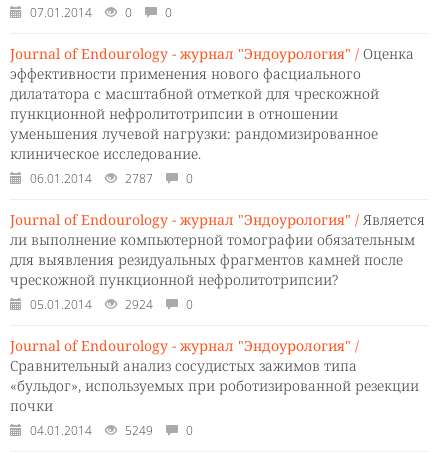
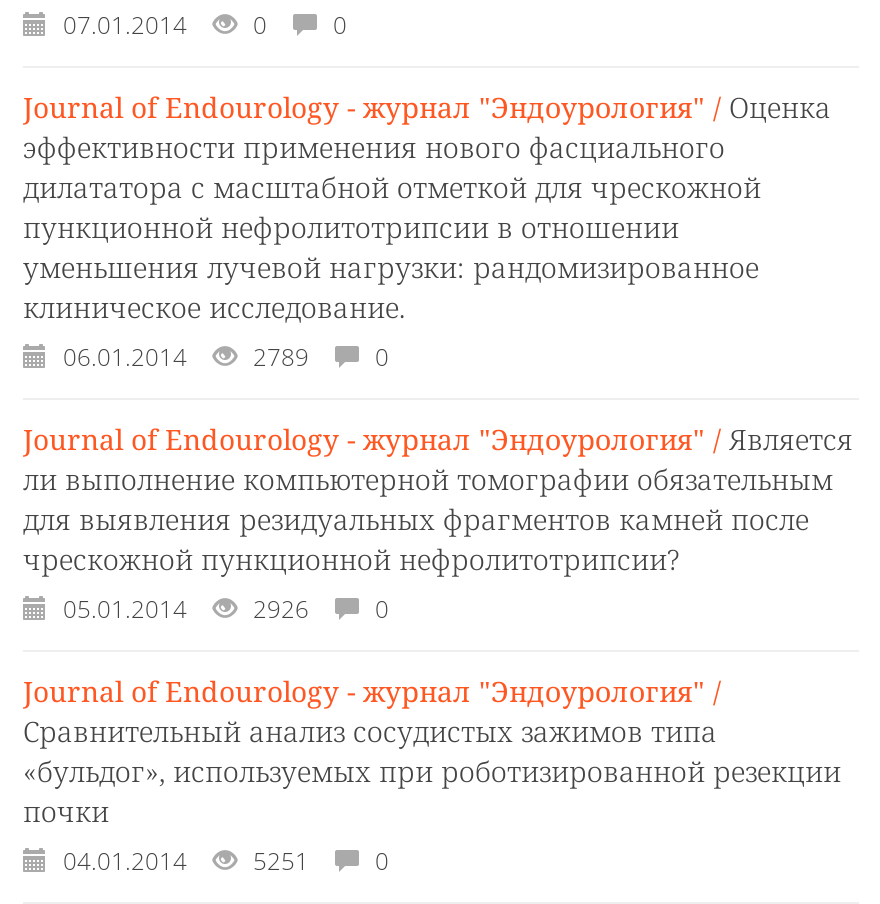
[27,170,193,187] 06.01.2014 2787 0 -> [57,340,389,374] 06.01.2014 2789 0
[27,296,193,313] 05.01.2014 2924 0 -> [57,592,389,626] 05.01.2014 2926 0
[27,422,193,439] 04.01.2014 5249 0 -> [57,844,389,878] 04.01.2014 5251 0

